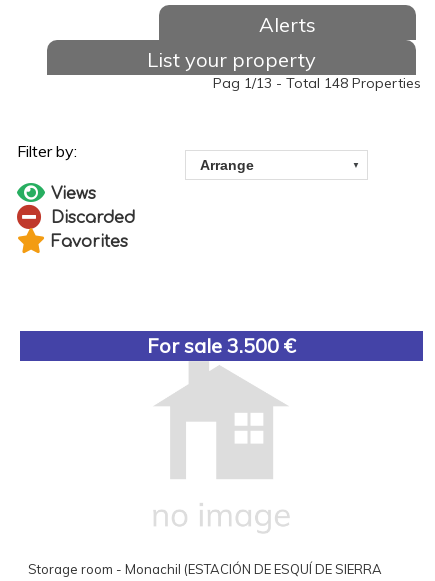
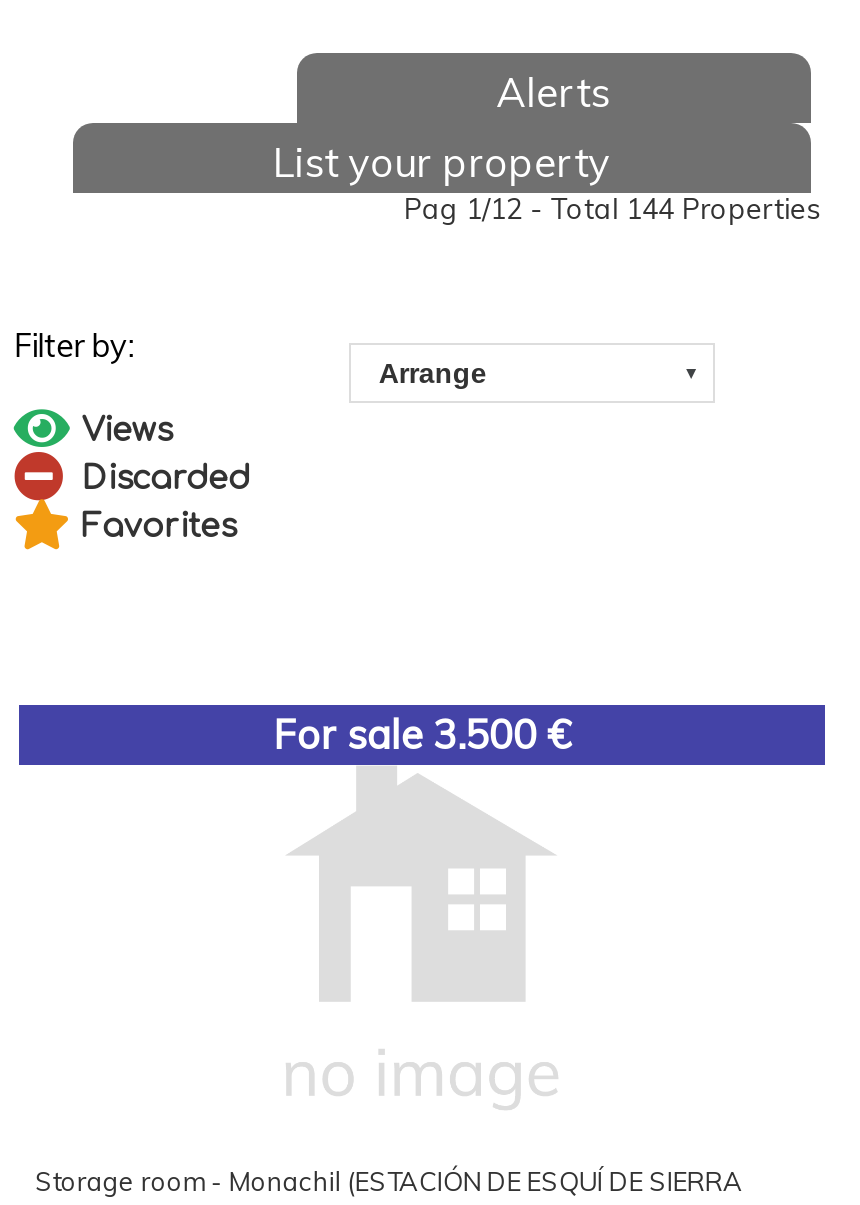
[213,74,421,92] Pag 1/13 - Total 148 Properties -> [404,192,820,228] Pag 1/12 - Total 144 Properties

